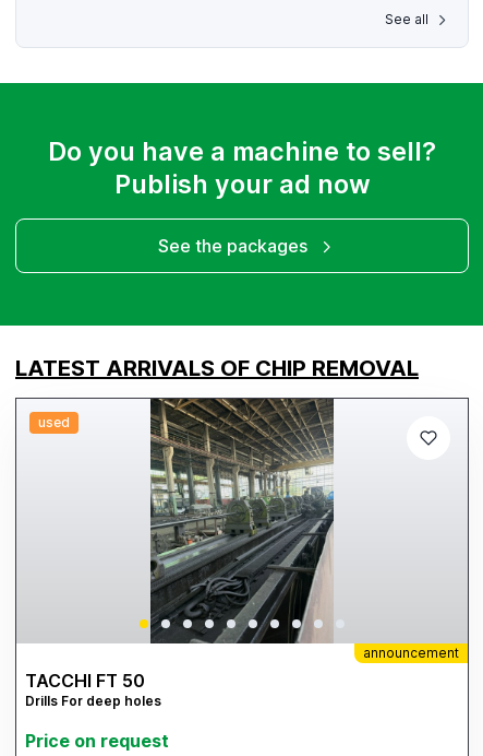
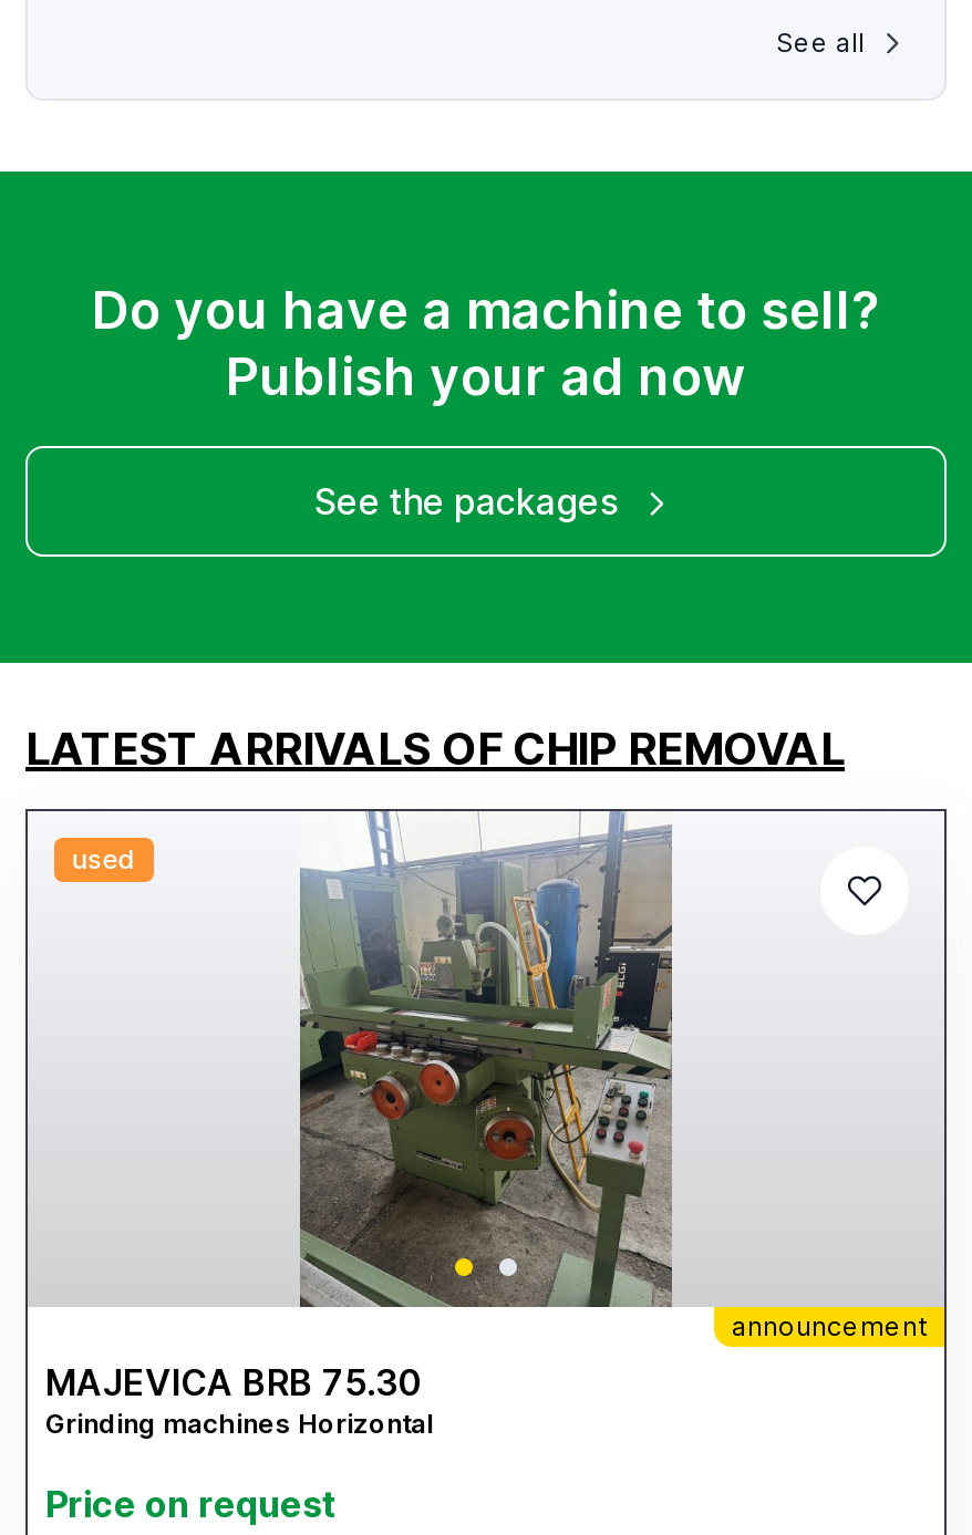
[25,398,335,709] [image] | TACCHI FT 50 | Drills For deep holes -> [45,809,674,1439] [image] | MAJEVICA BRB 75.30 | Grinding machines Horizontal

